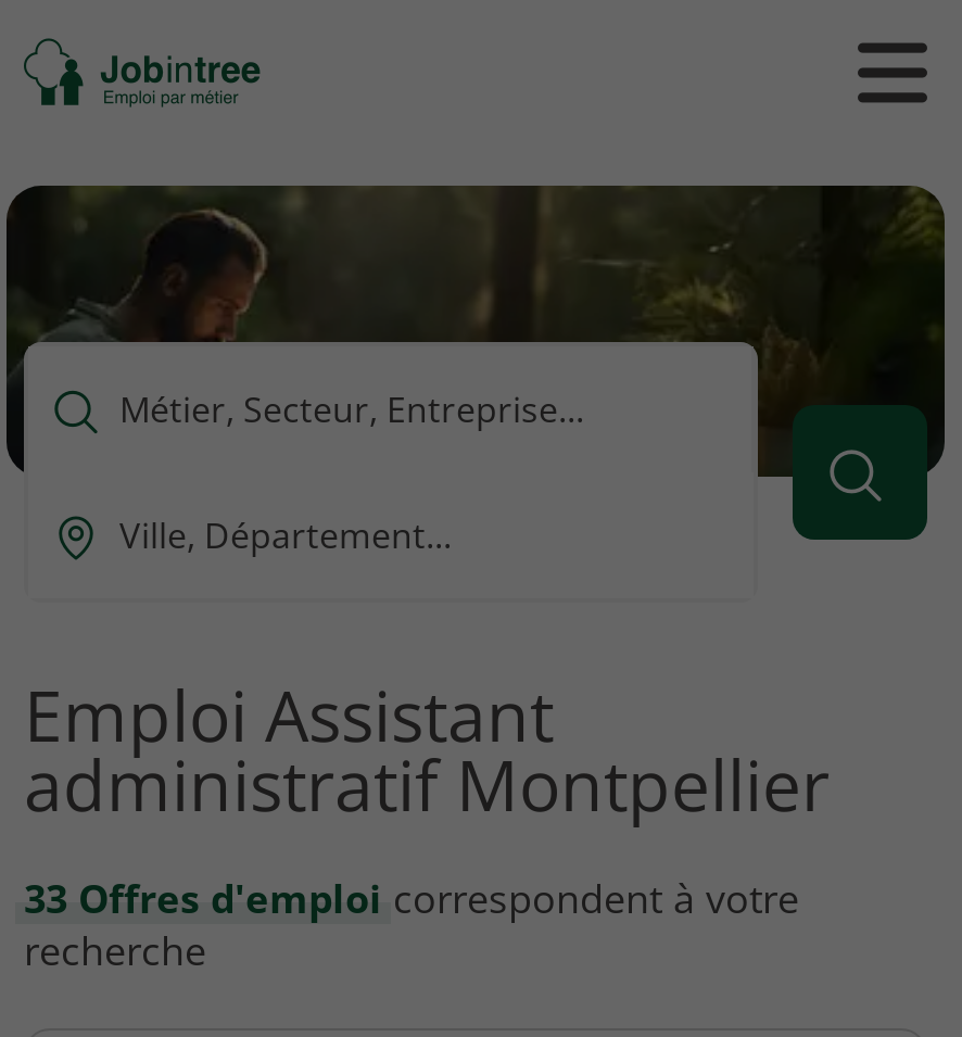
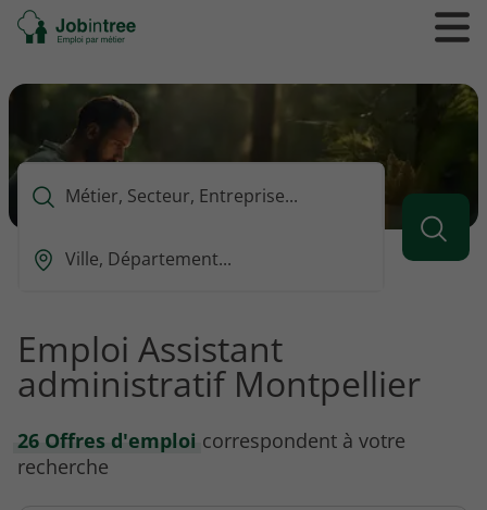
[24,872,799,924] 33 Offres d'emploi correspondent à votre -> [17,427,405,453] 26 Offres d'emploi correspondent à votre

